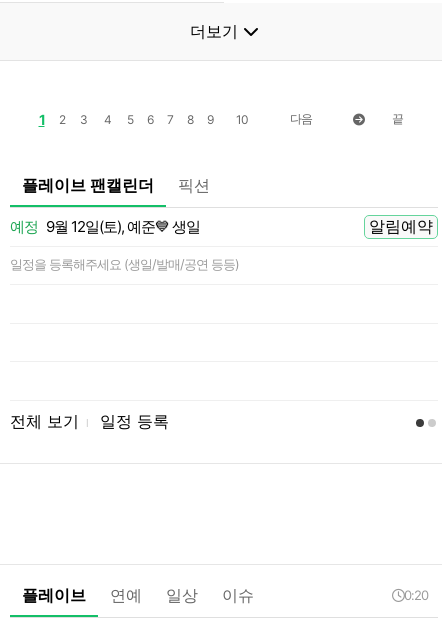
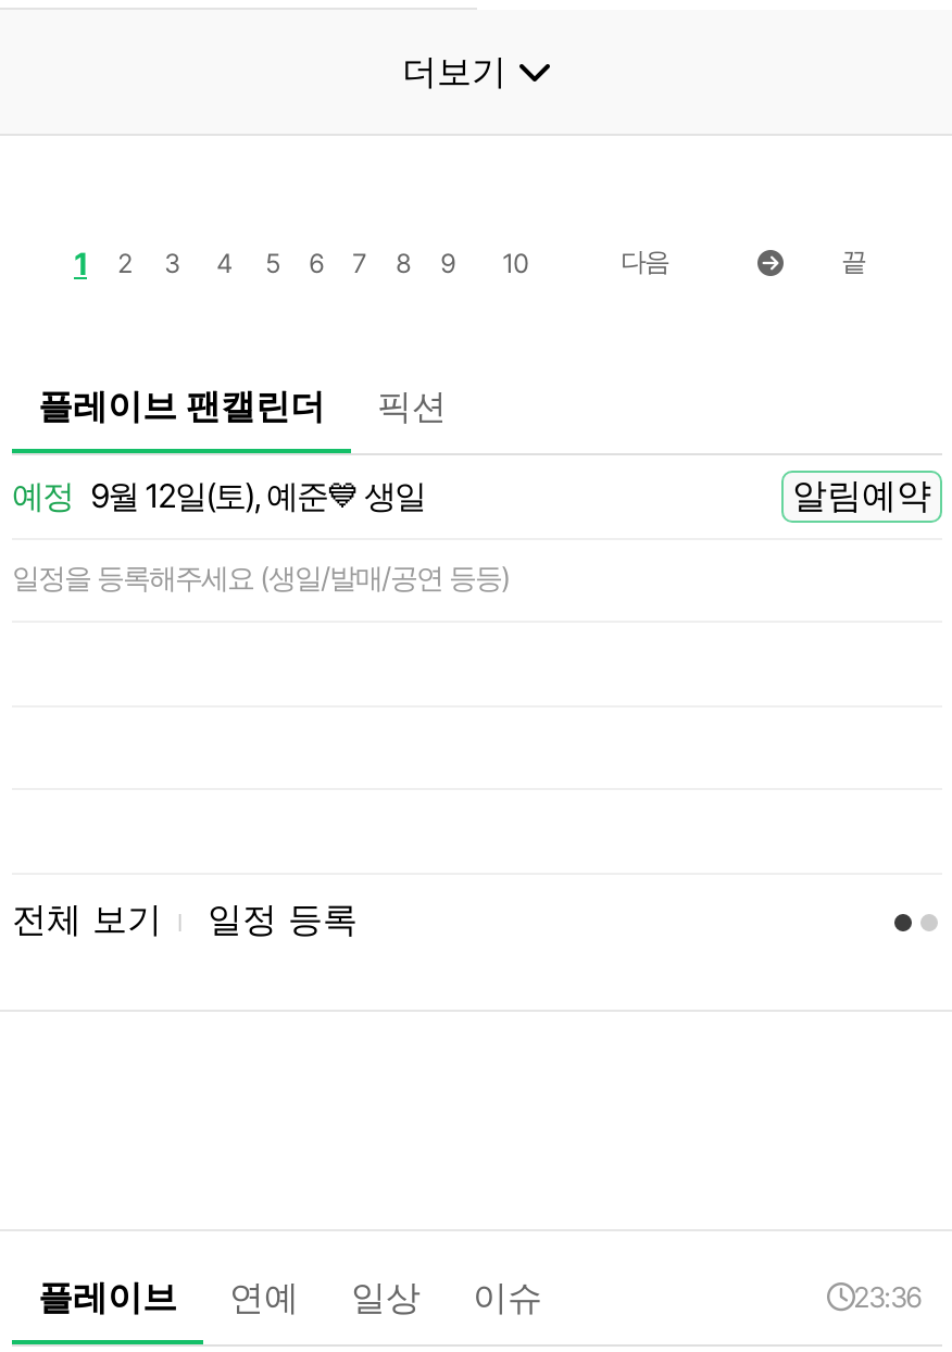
[404,586,428,602] 0:20 -> [853,1278,920,1313] 23:36

